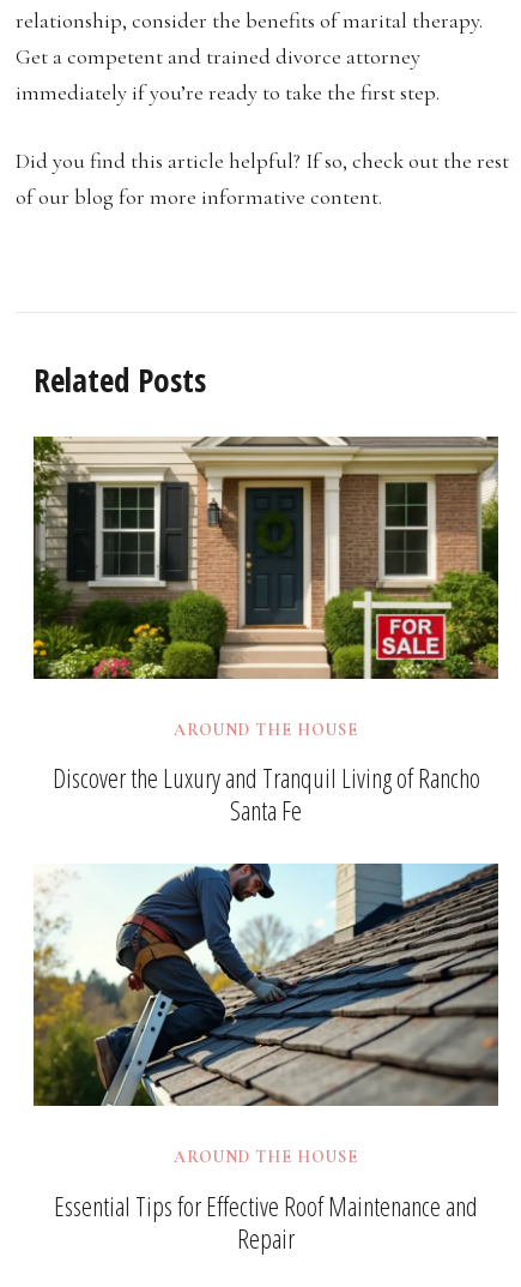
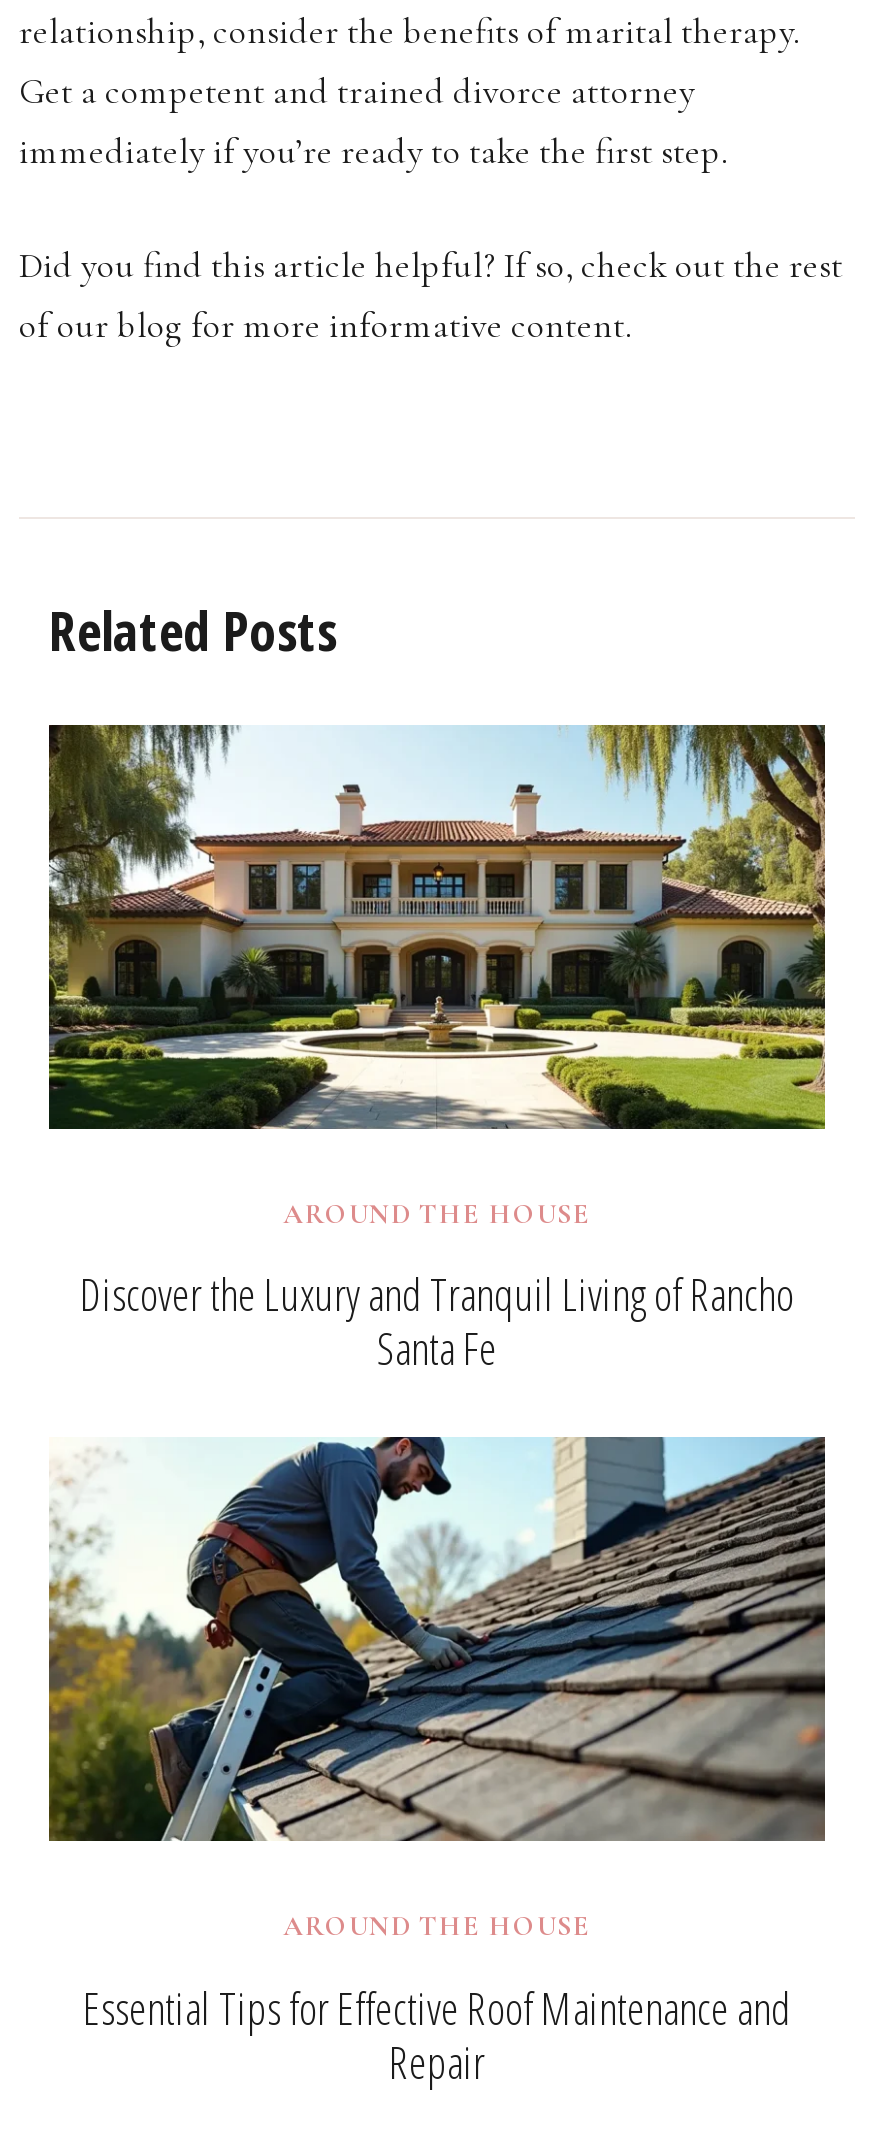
[32,435,499,680] [image] -> [47,723,827,1131] [image]

